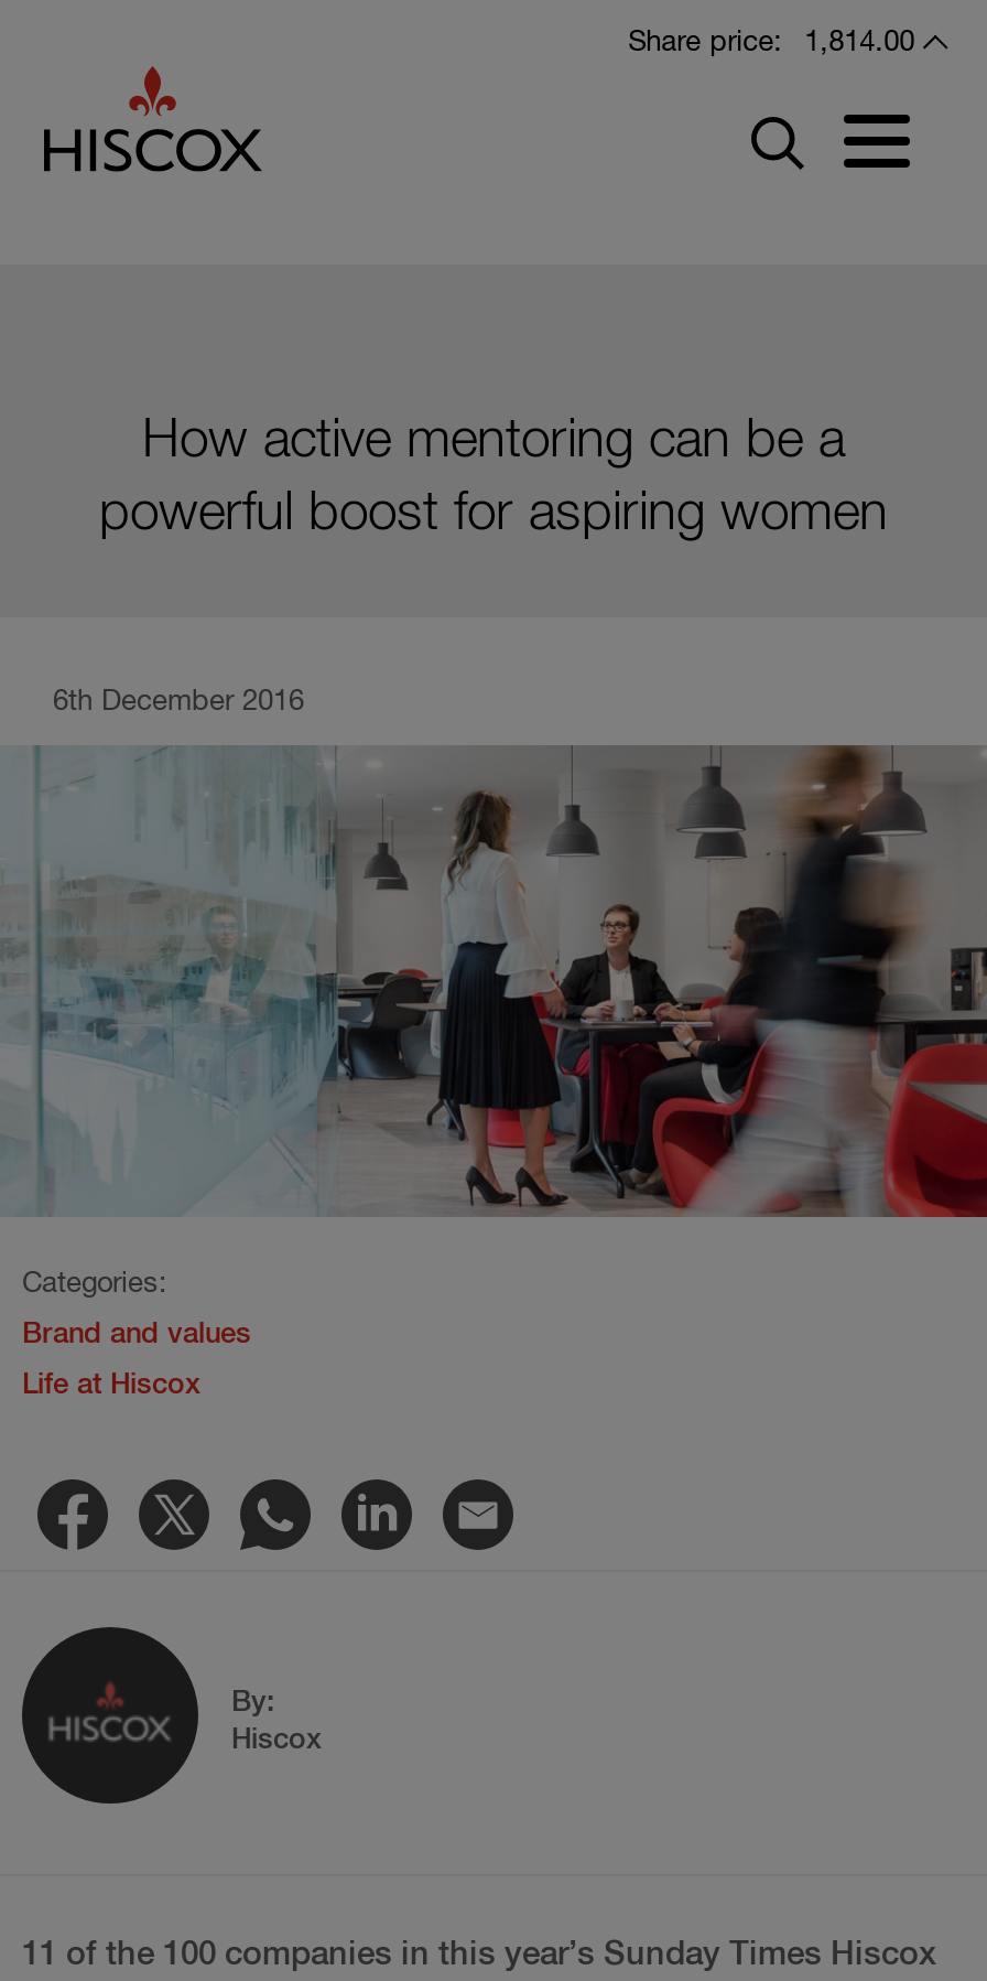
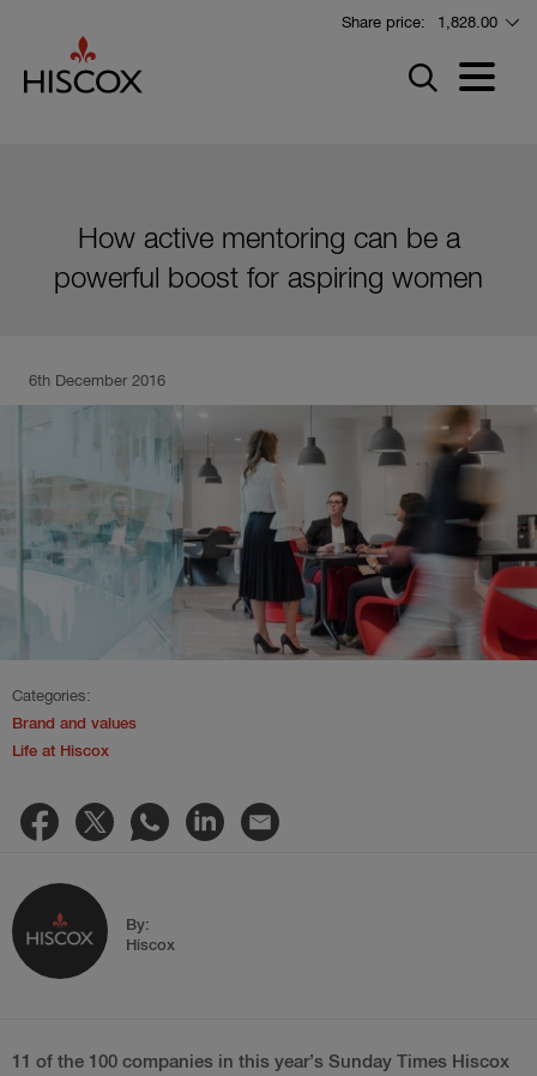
[628,29,915,57] Share price: 1,814.00 -> [342,16,498,31] Share price: 1,828.00

